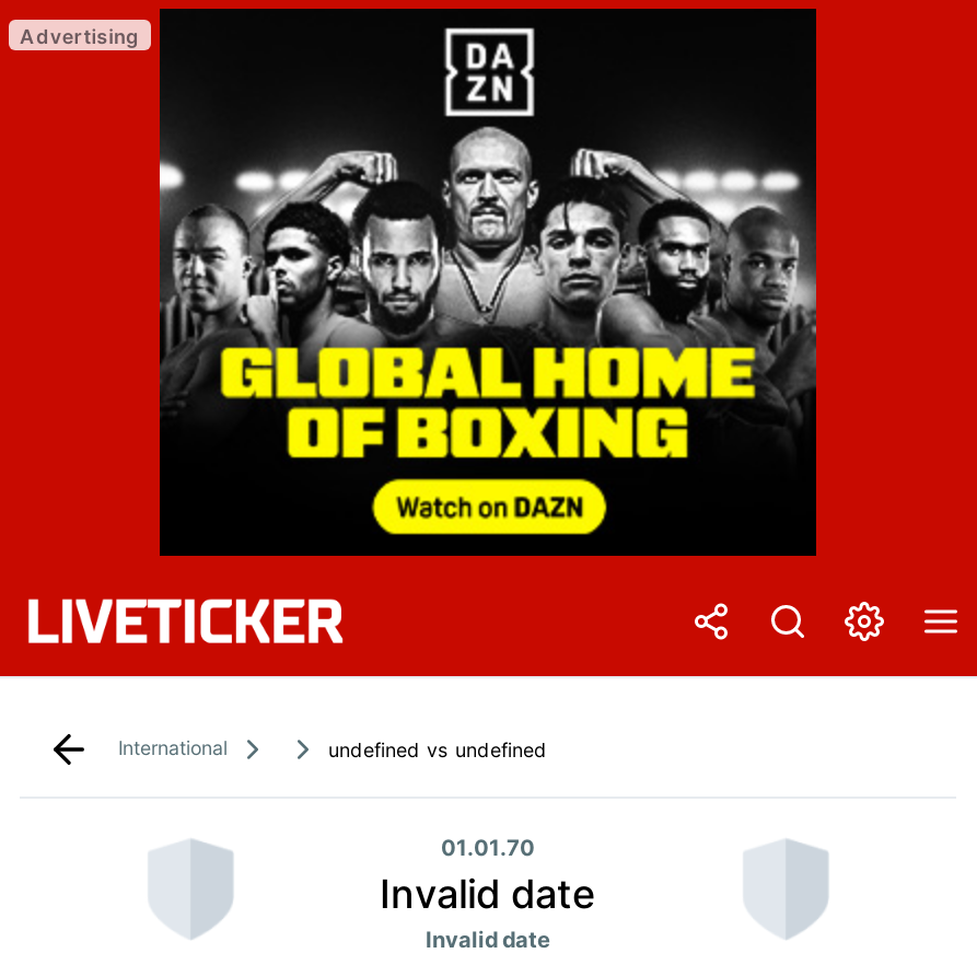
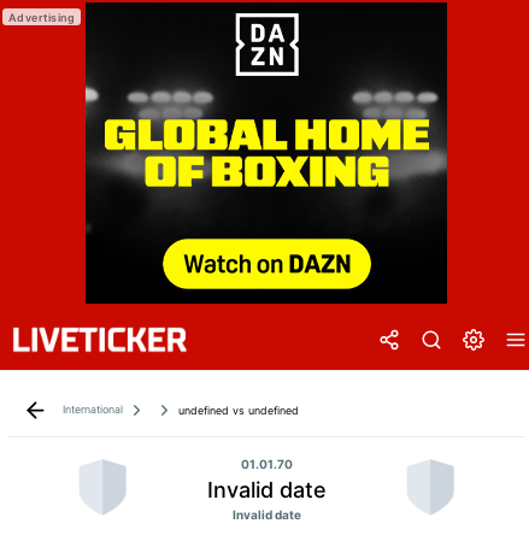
[160,28,816,536] [image] -> [86,12,447,292] [image]

